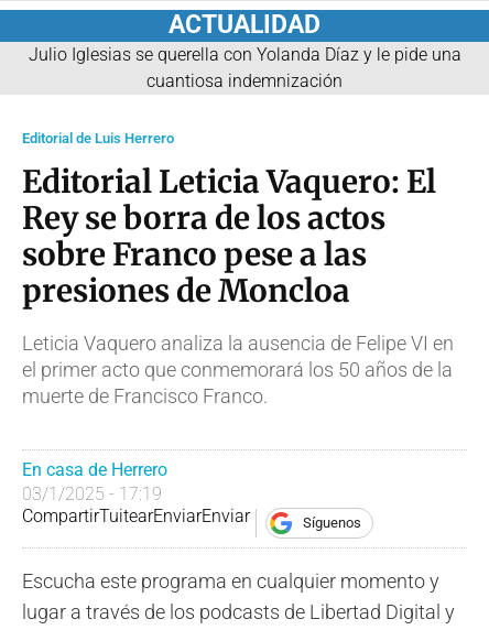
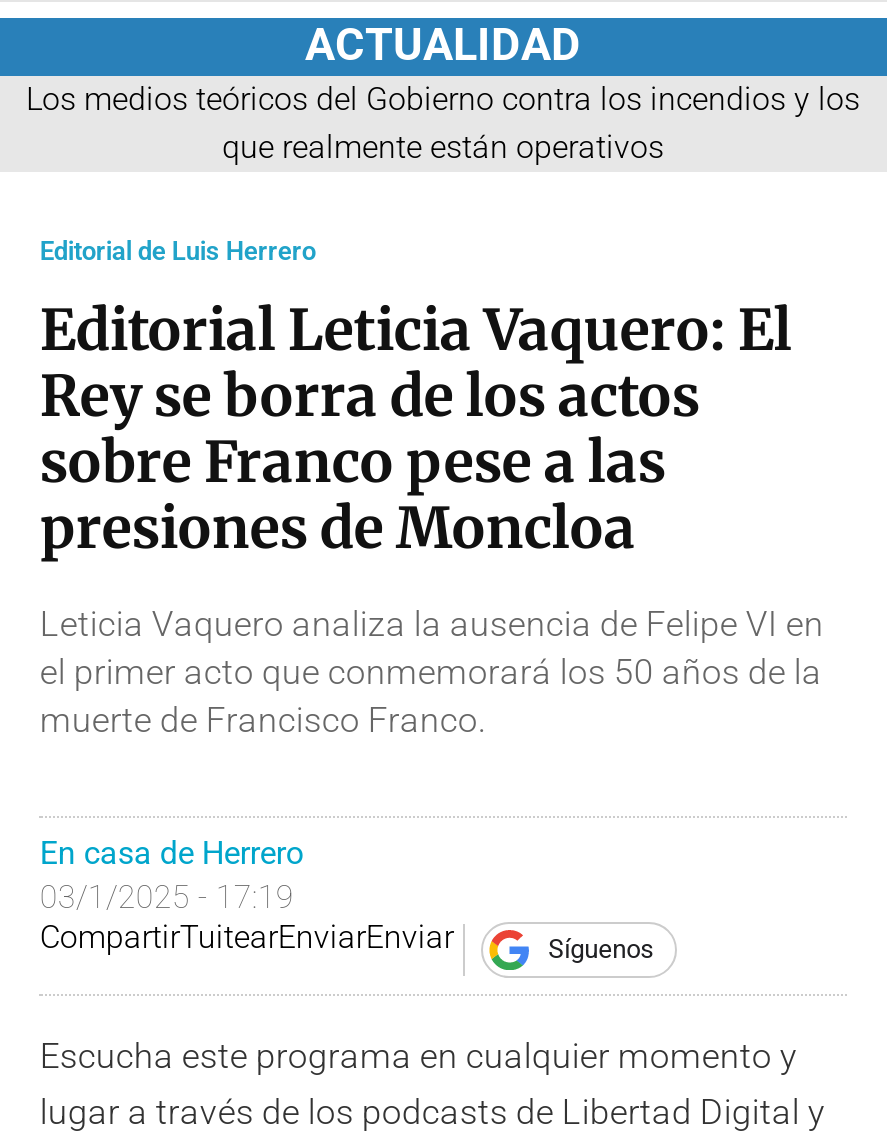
[28,44,461,91] Julio Iglesias se querella con Yolanda Díaz y le pide una | cuantiosa indemnización -> [26,79,860,165] Los medios teóricos del Gobierno contra los incendios y los | que realmente están operativos

